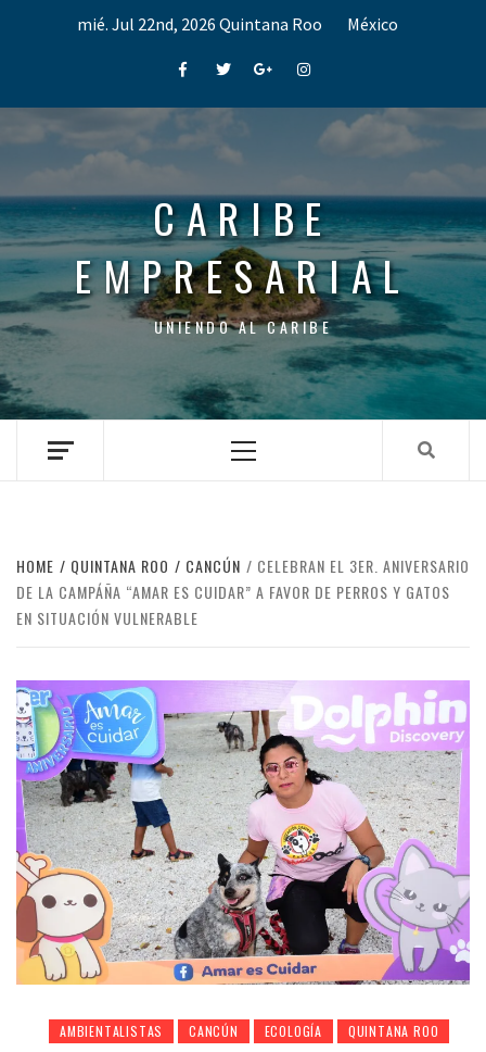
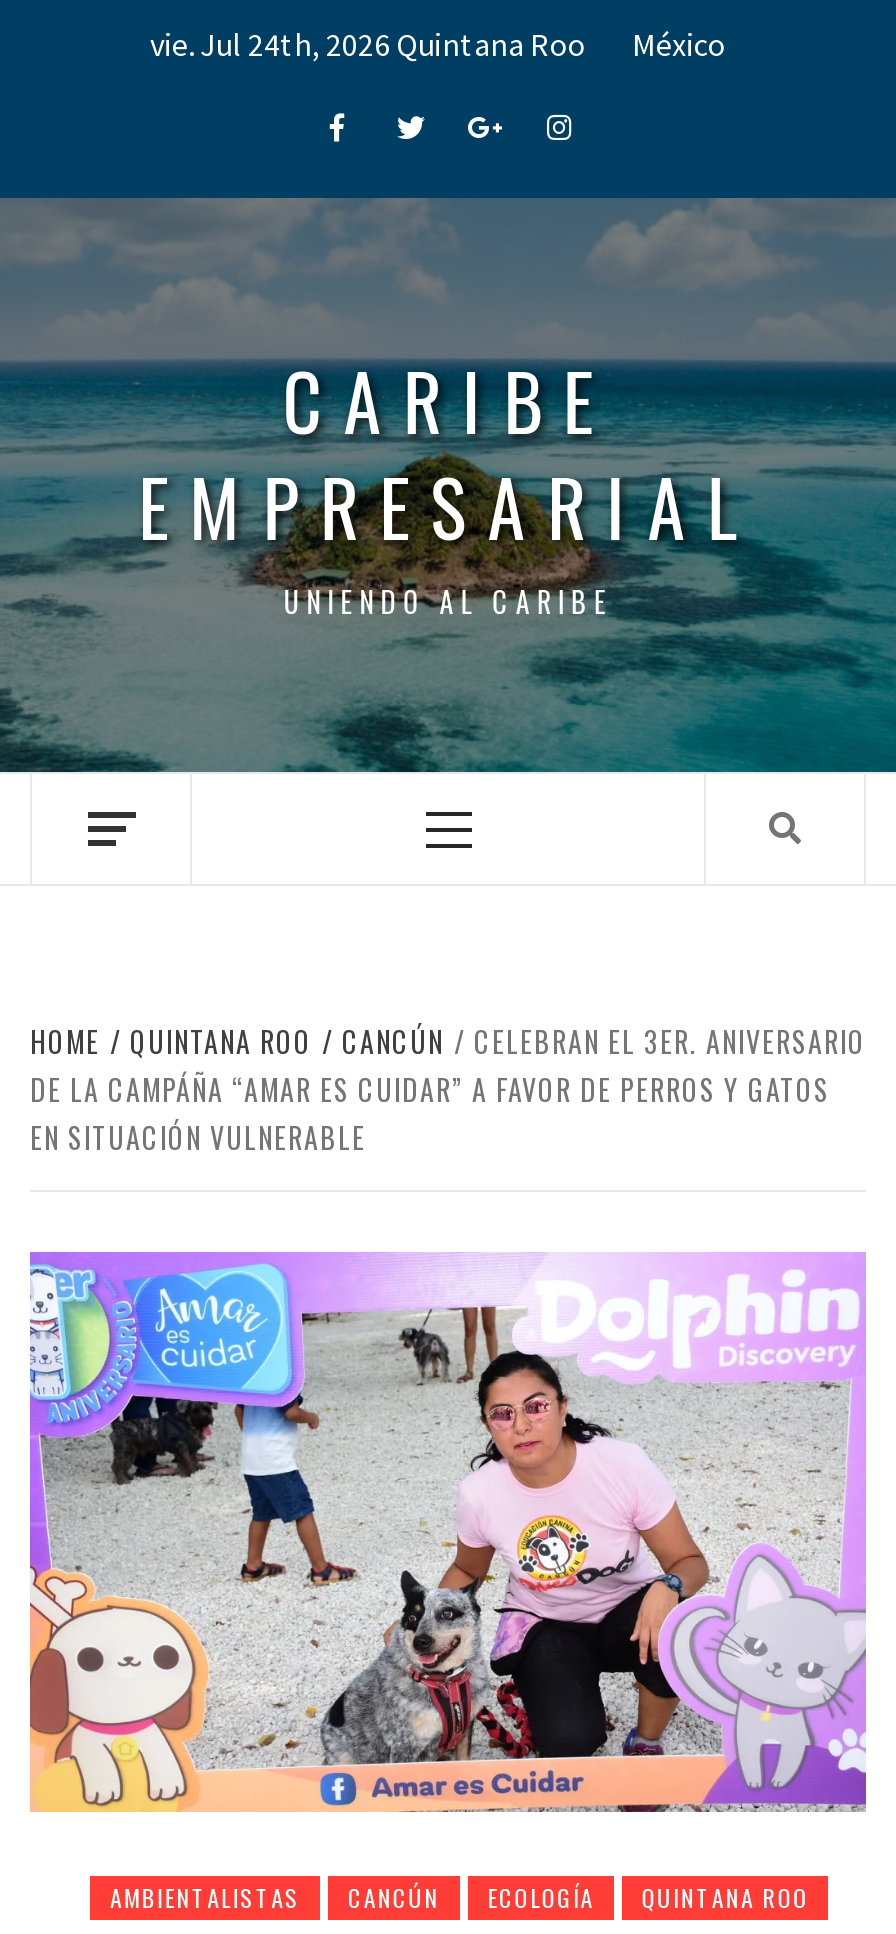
[77,13,322,35] mié. Jul 22nd, 2026 Quintana Roo -> [150,24,586,64] vie. Jul 24th, 2026 Quintana Roo

